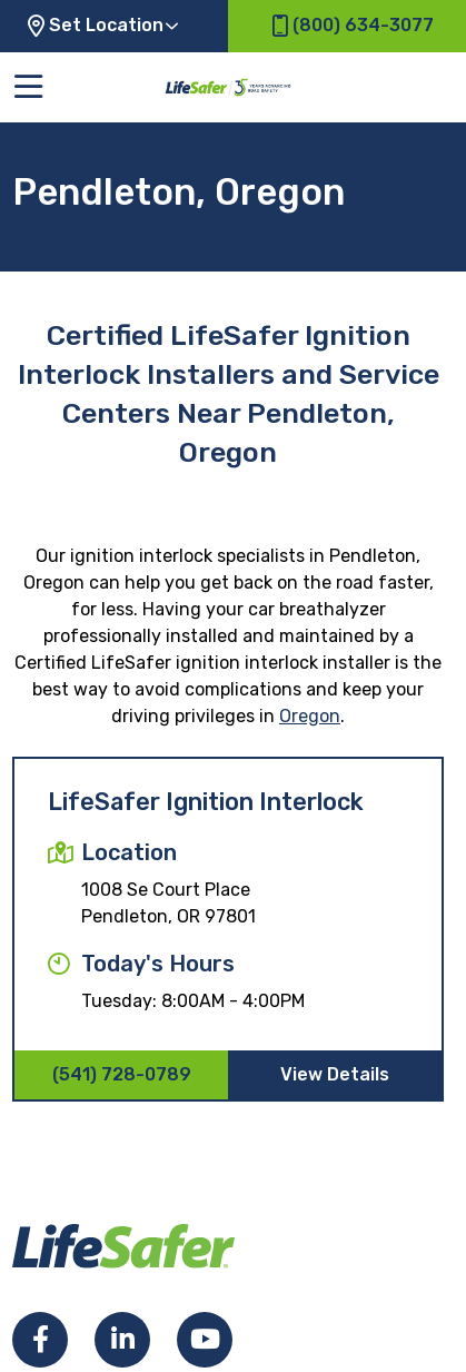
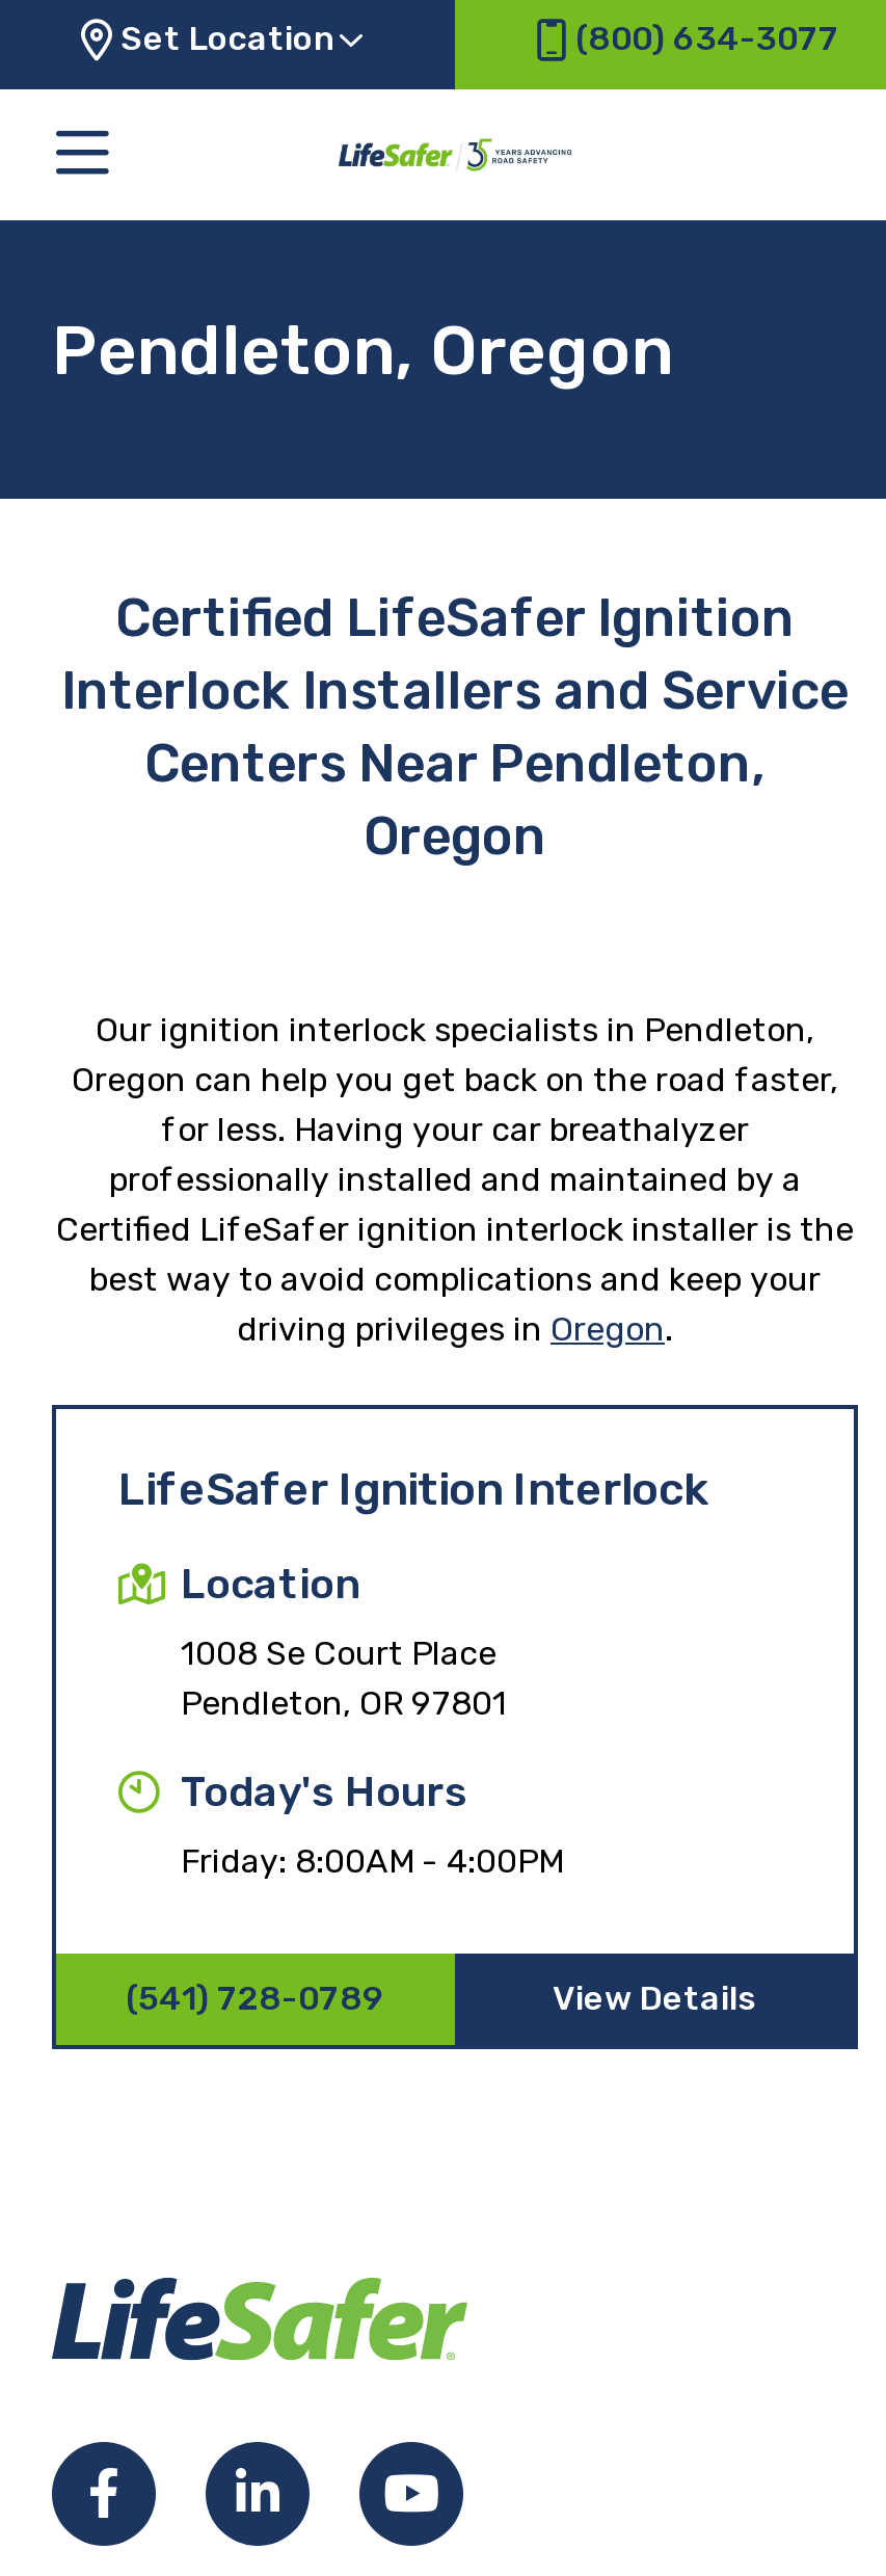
[81,990,305,1011] Tuesday: 8:00AM - 4:00PM -> [181,1840,563,1880] Friday: 8:00AM - 4:00PM

